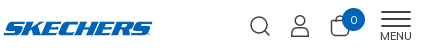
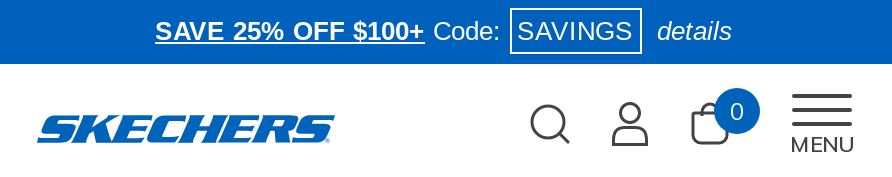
none -> [155,16,733,46] SAVE 25% OFF $100+ Code: SAVINGS | details

